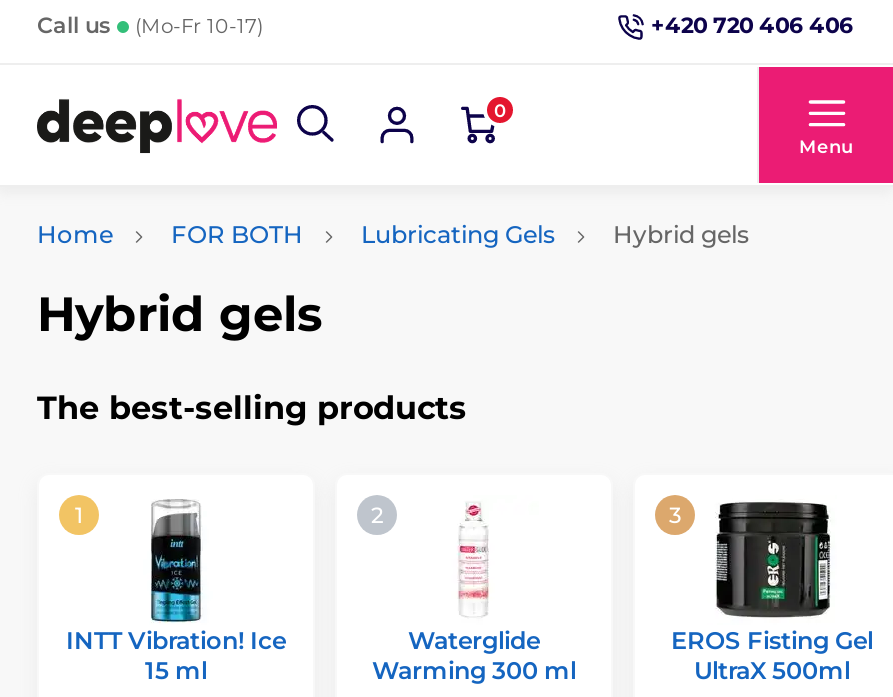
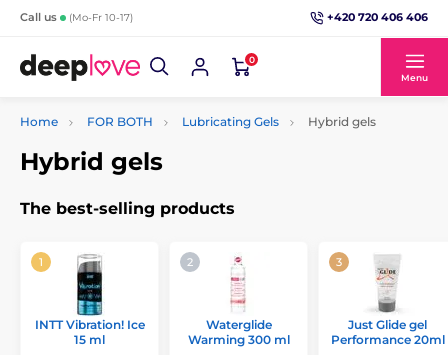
[671,501,873,685] [image] | EROS Fisting Gel | UltraX 500ml -> [330,256,444,347] [image] | Just Glide gel | Performance 20ml

